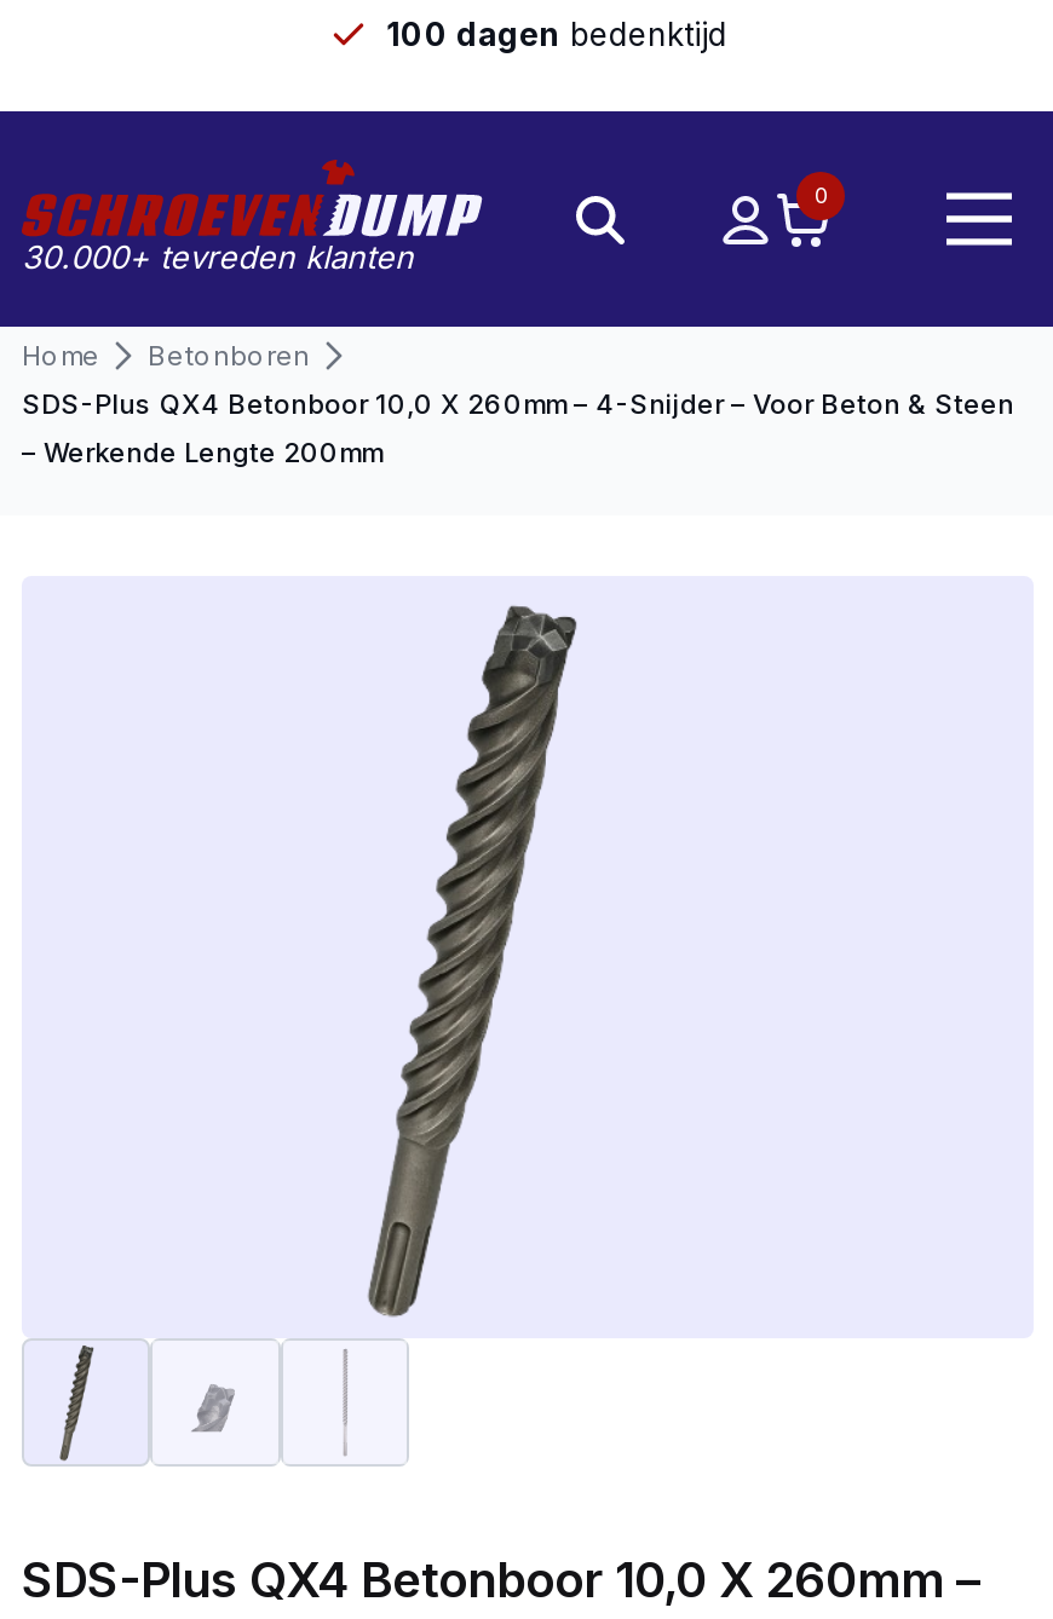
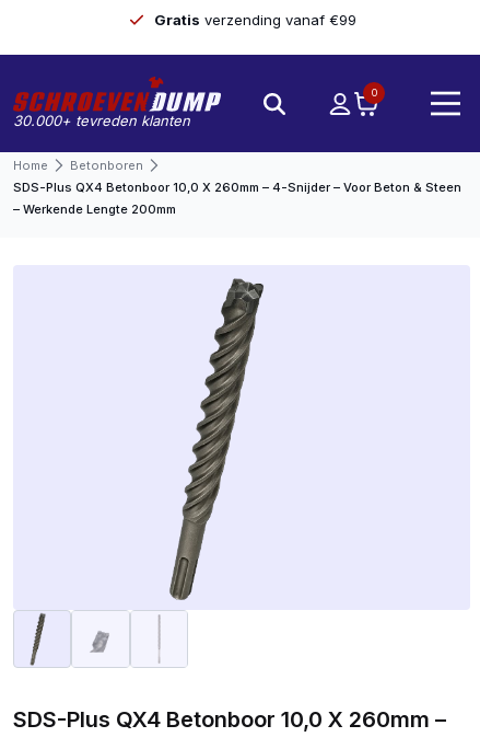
[386,15,727,53] 100 dagen bedenktijd -> [154,11,356,28] Gratis verzending vanaf €99

